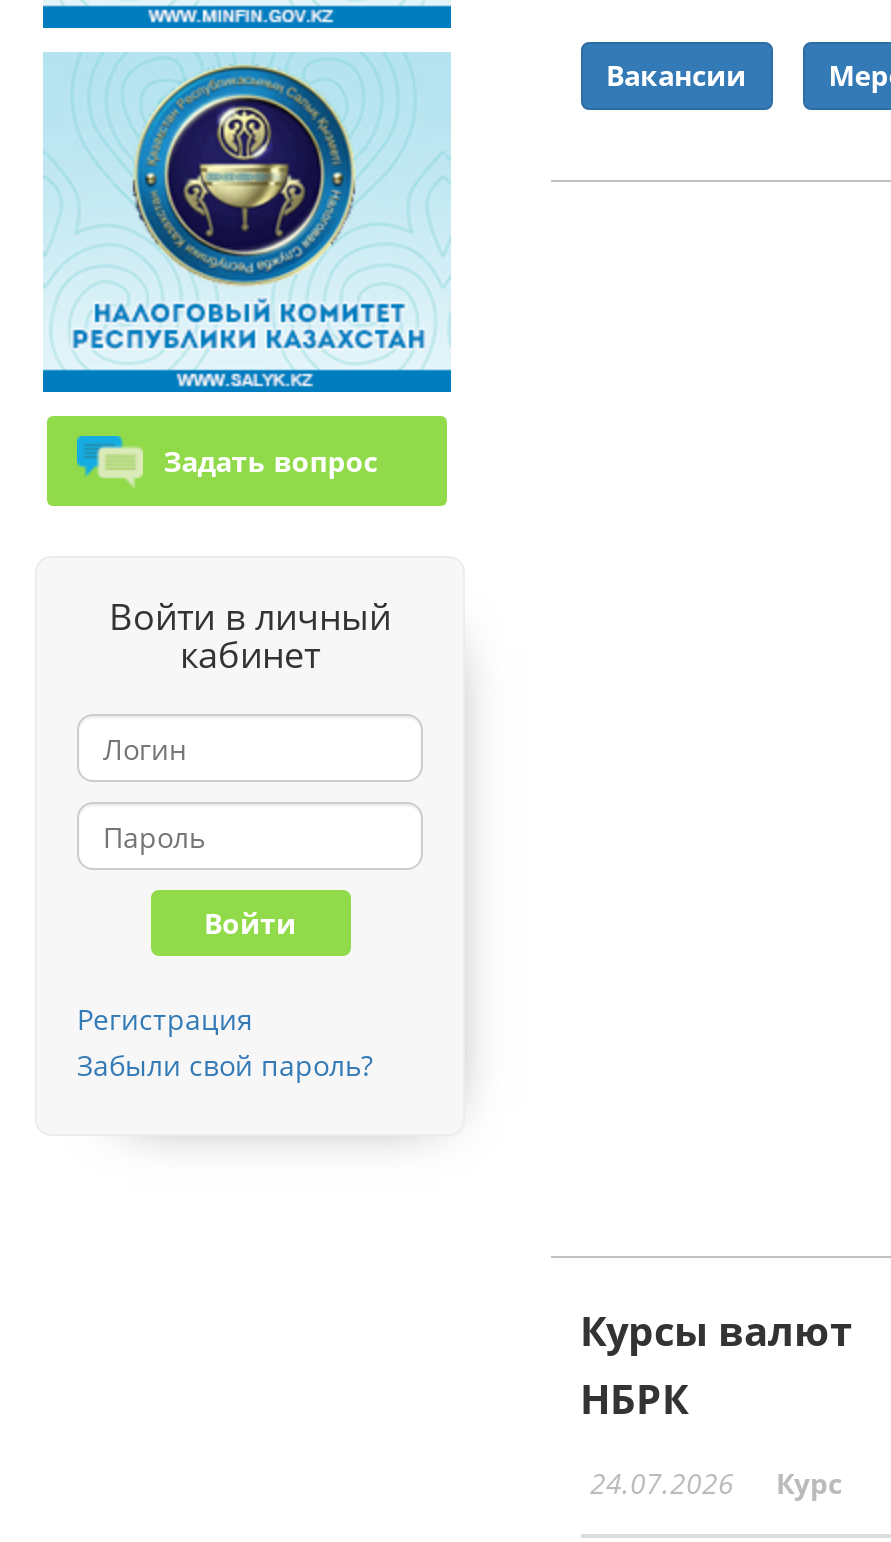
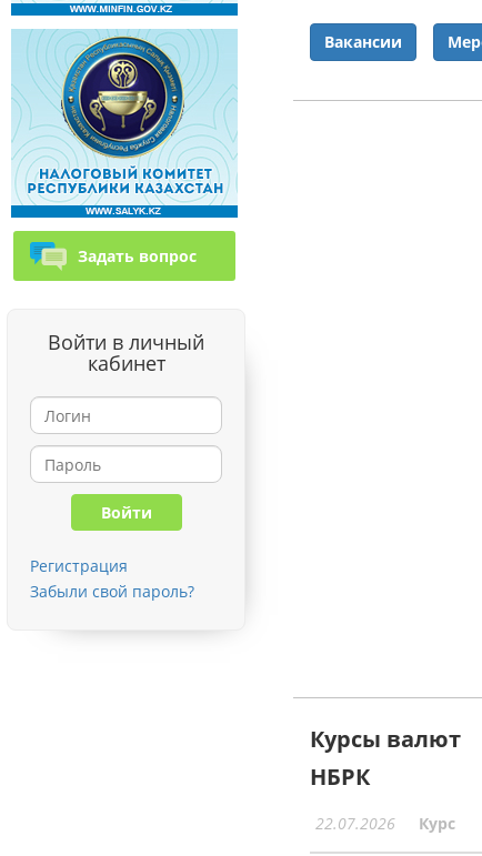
[590,1464,842,1502] 24.07.2026 Курс -> [315,813,455,834] 22.07.2026 Курс

